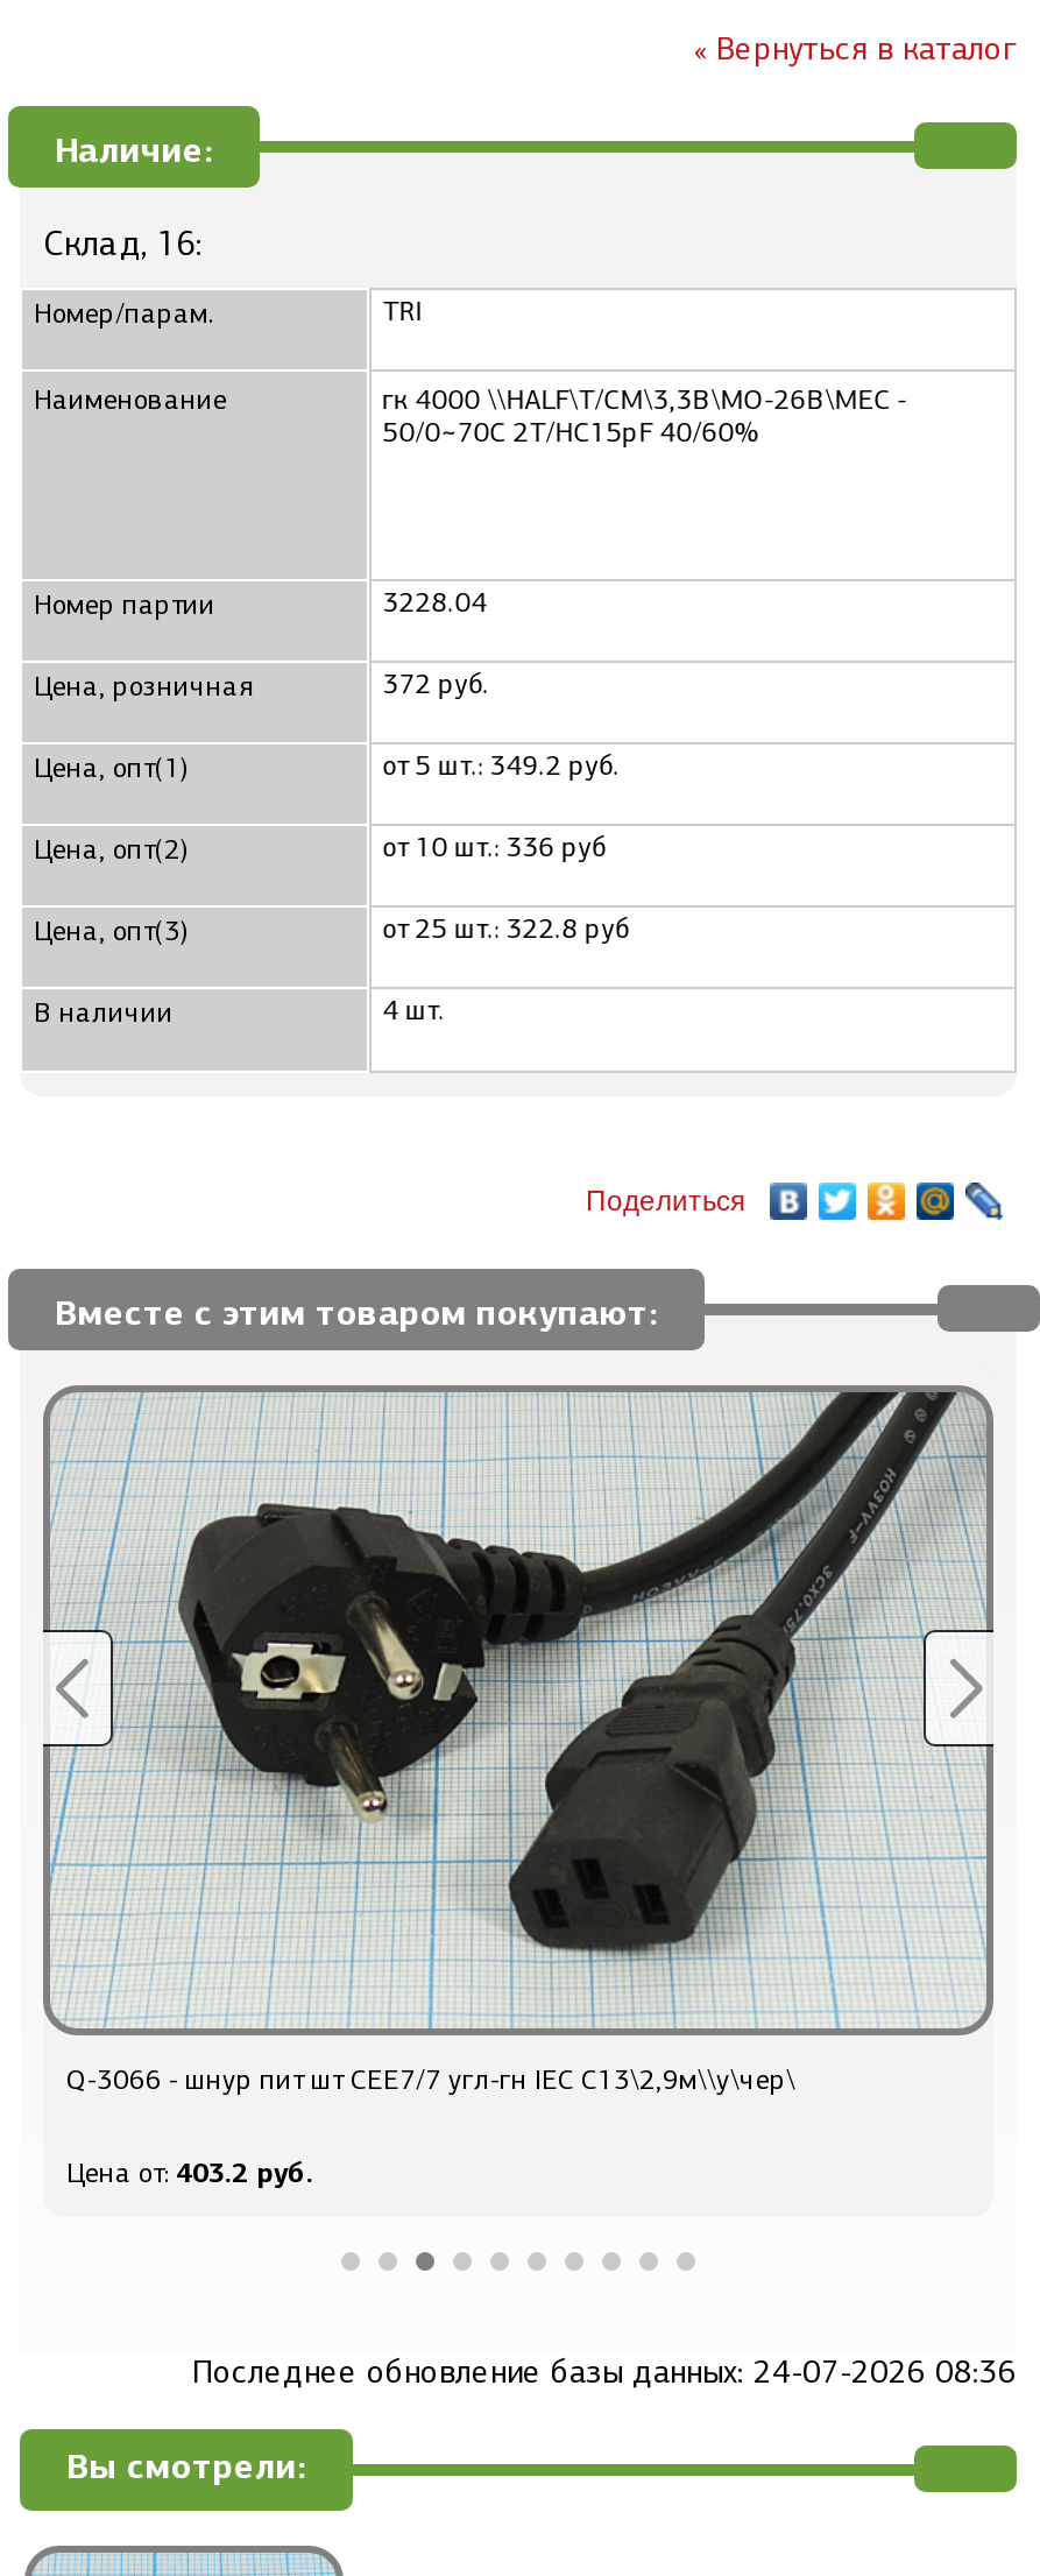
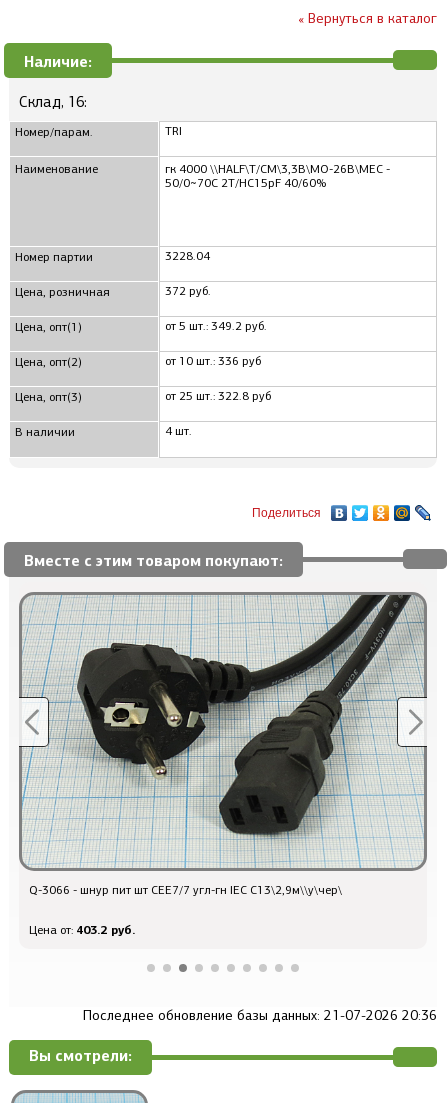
[192,2353,1017,2393] Последнее обновление базы данных: 24-07-2026 08:36 -> [83,1007,437,1024] Последнее обновление базы данных: 21-07-2026 20:36

